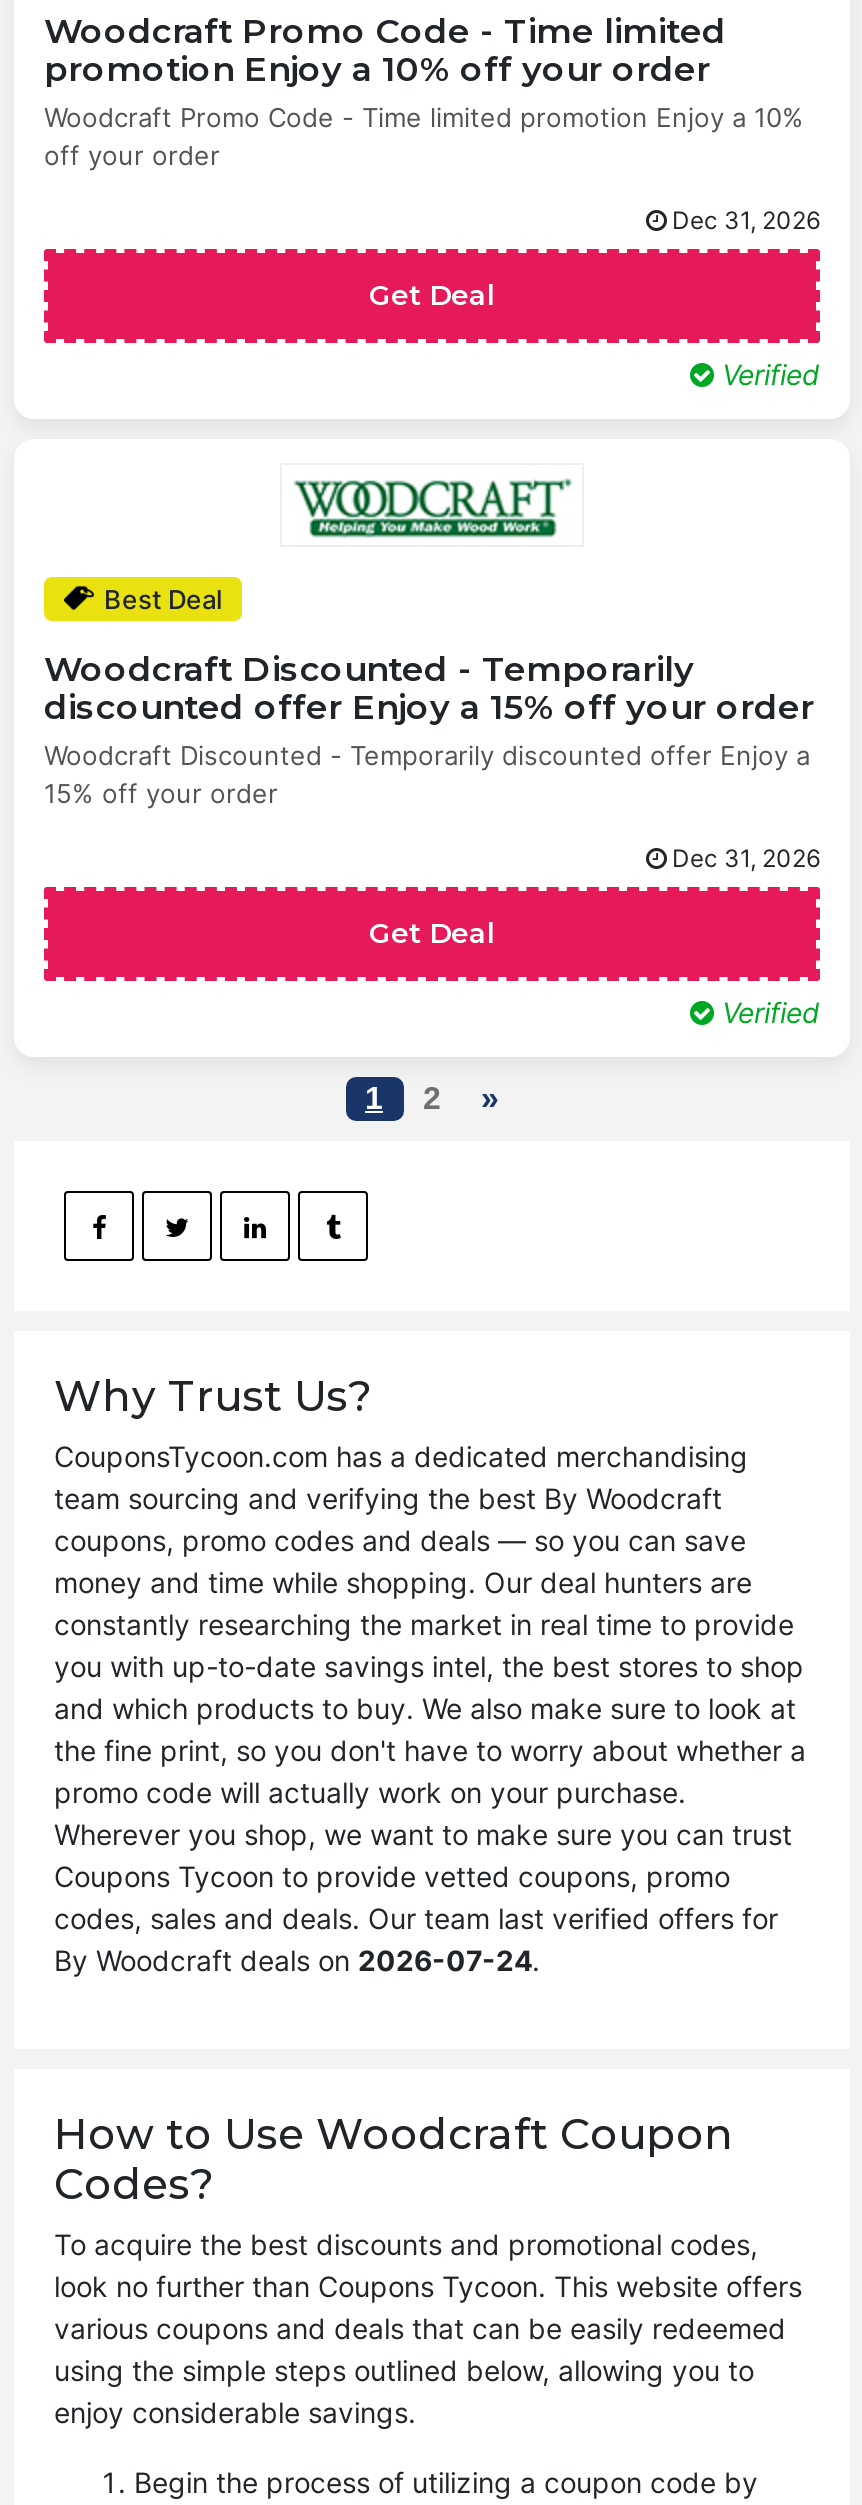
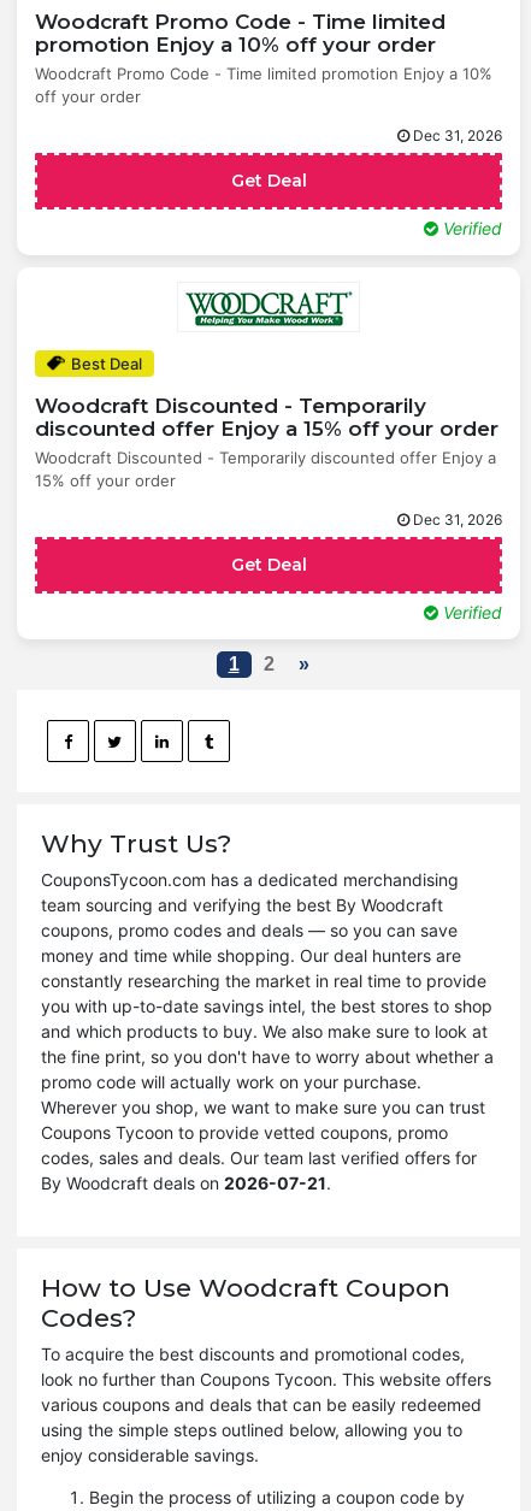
[54,1943,540,1977] By Woodcraft deals on 2026-07-24. -> [41,1173,331,1193] By Woodcraft deals on 2026-07-21.

